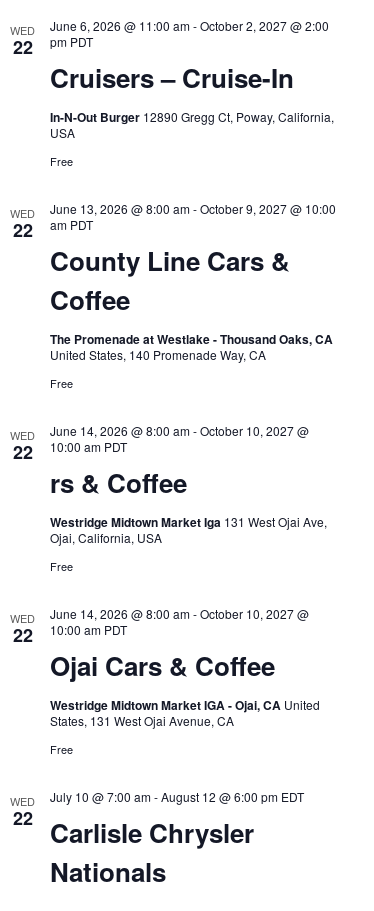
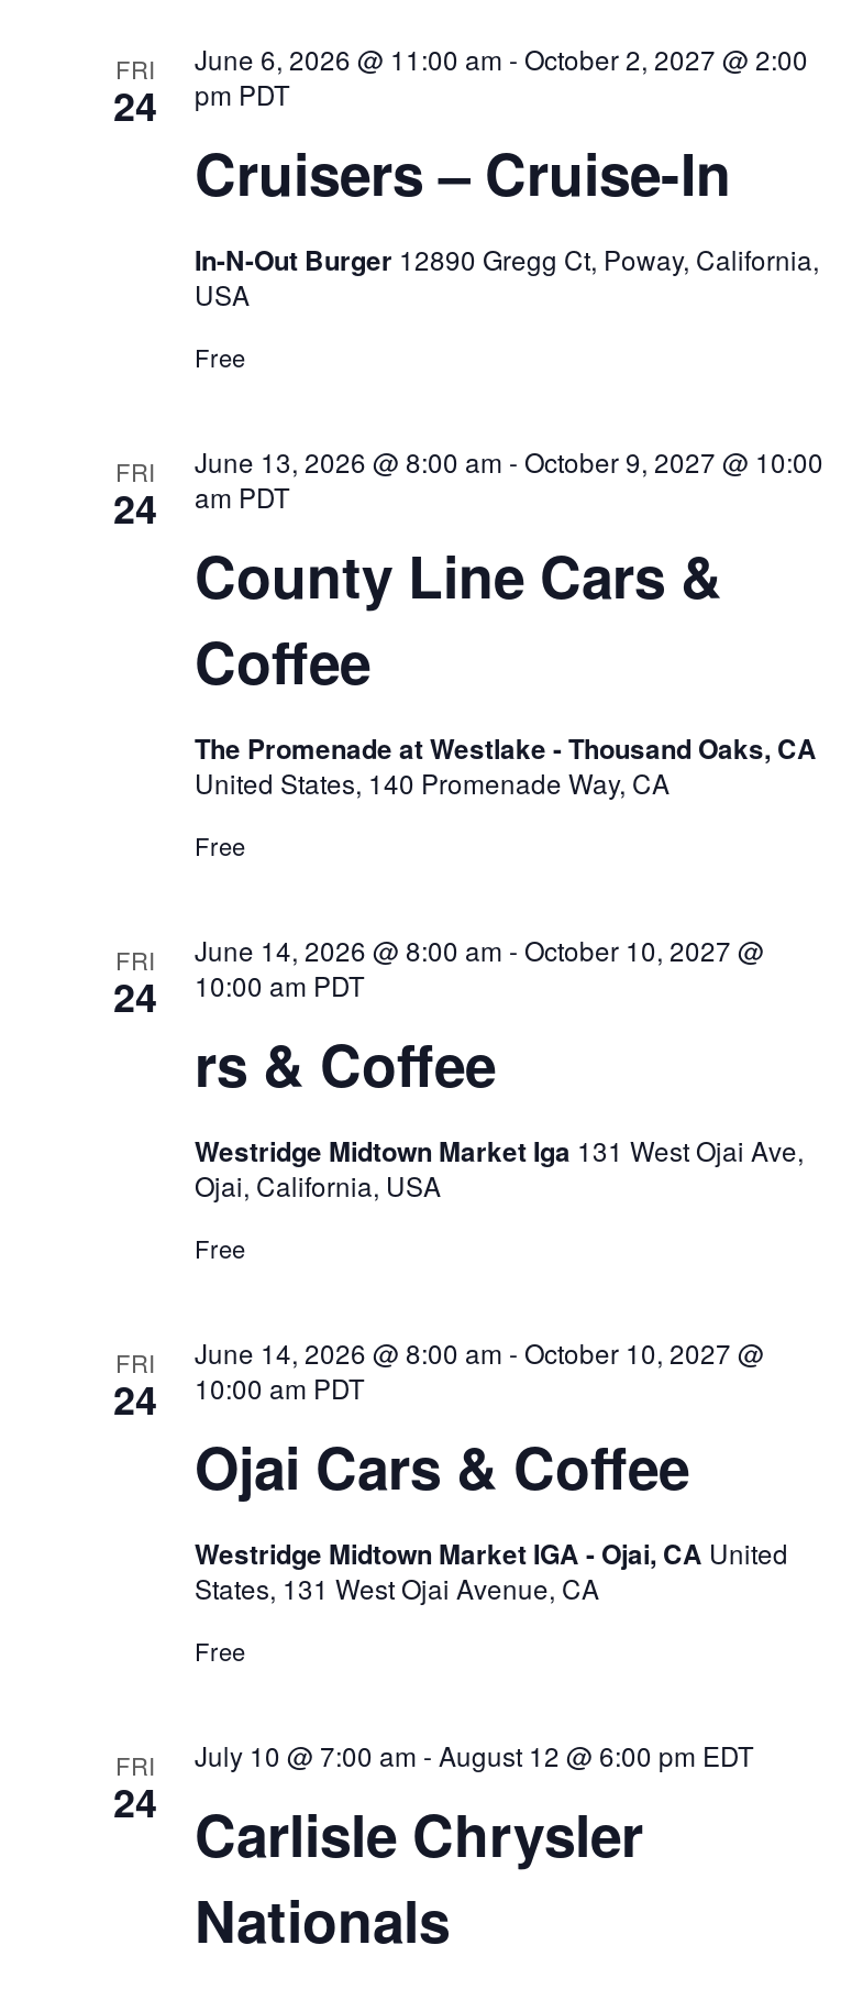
[10,22,35,60] WED | 22 -> [113,50,157,134] FRI | 24
[10,205,35,243] WED | 22 -> [113,453,157,536] FRI | 24
[10,427,35,465] WED | 22 -> [113,941,157,1025] FRI | 24
[10,610,35,648] WED | 22 -> [113,1344,157,1428] FRI | 24
[10,793,35,831] WED | 22 -> [113,1747,157,1830] FRI | 24

